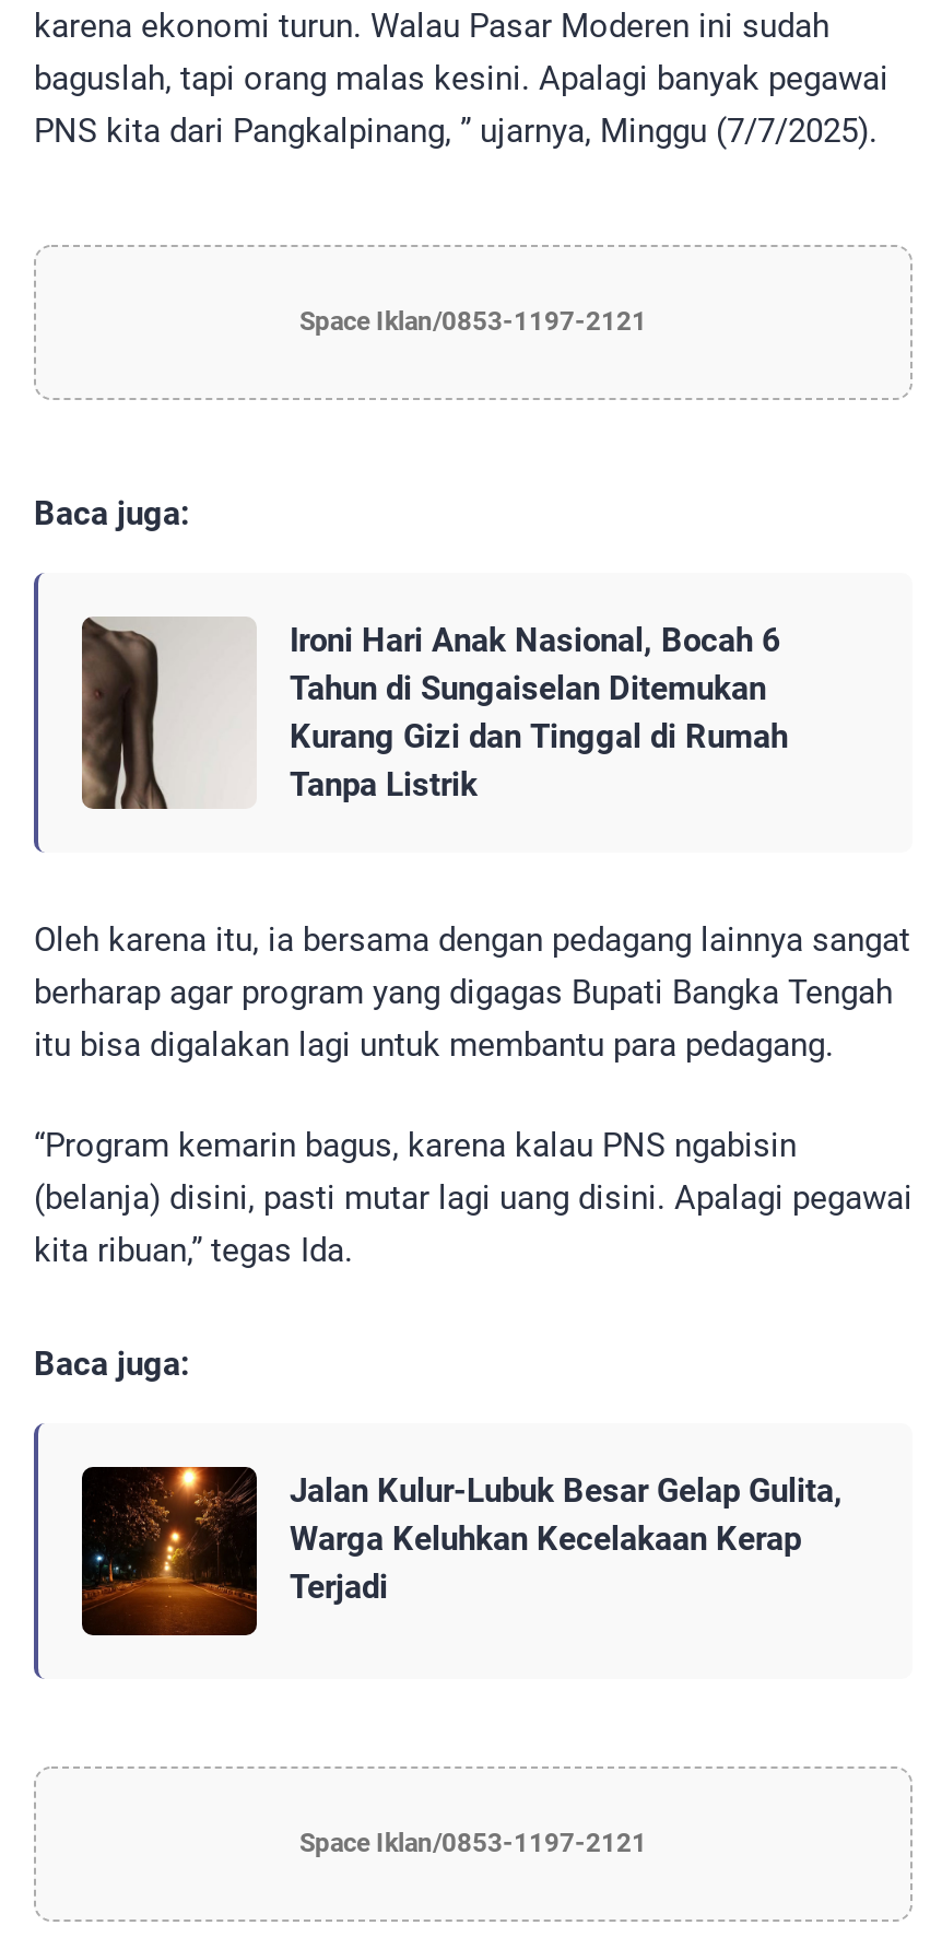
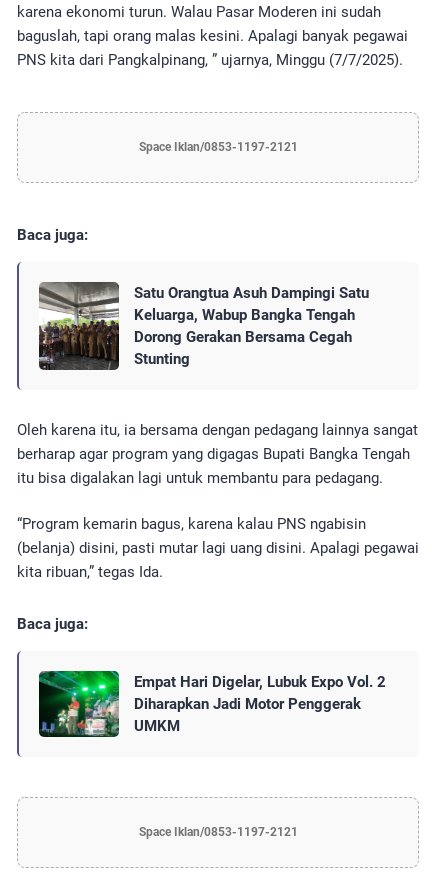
[80,619,788,809] [image] | Ironi Hari Anak Nasional, Bocah 6 | Tahun di Sungaiselan Ditemukan | Kurang Gizi dan Tinggal di Rumah | Tanpa Listrik -> [38,281,369,371] [image] | Satu Orangtua Asuh Dampingi Satu | Keluarga, Wabup Bangka Tengah | Dorong Gerakan Bersama Cegah | Stunting
[80,1465,843,1635] [image] | Jalan Kulur-Lubuk Besar Gelap Gulita, | Warga Keluhkan Kecelakaan Kerap | Terjadi -> [38,670,386,737] [image] | Empat Hari Digelar, Lubuk Expo Vol. 2 | Diharapkan Jadi Motor Penggerak | UMKM

